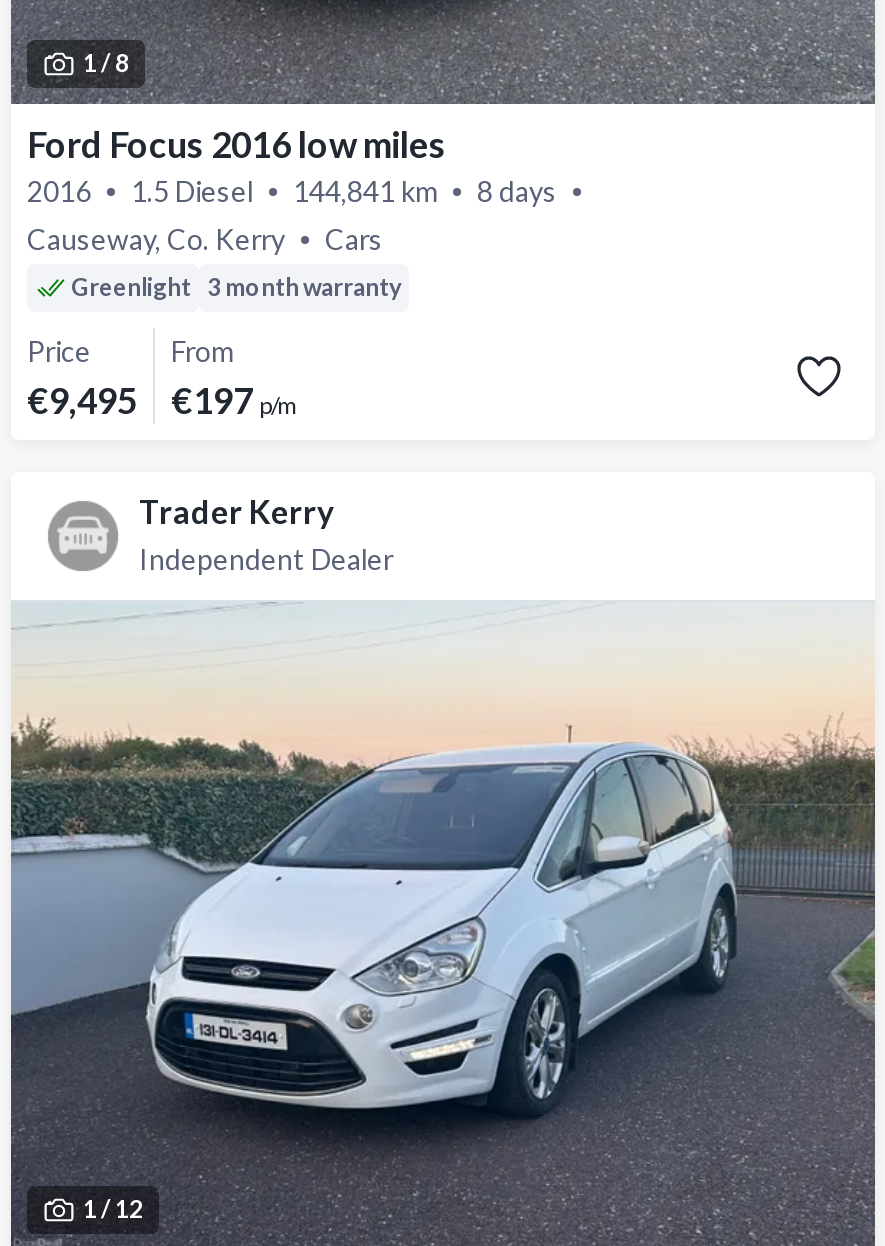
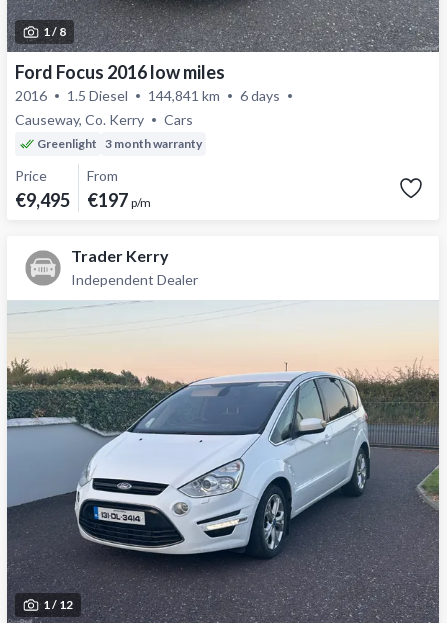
[27,174,557,208] 2016 1.5 Diesel 144,841 km 8 days -> [15,87,280,104] 2016 1.5 Diesel 144,841 km 6 days

